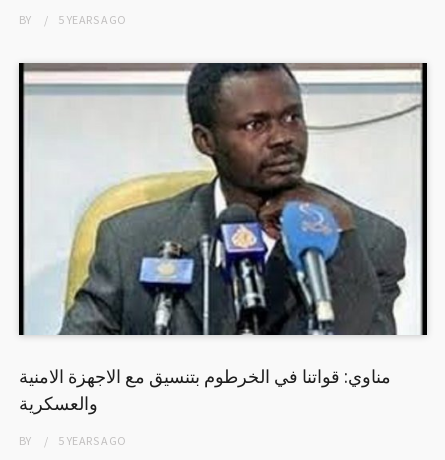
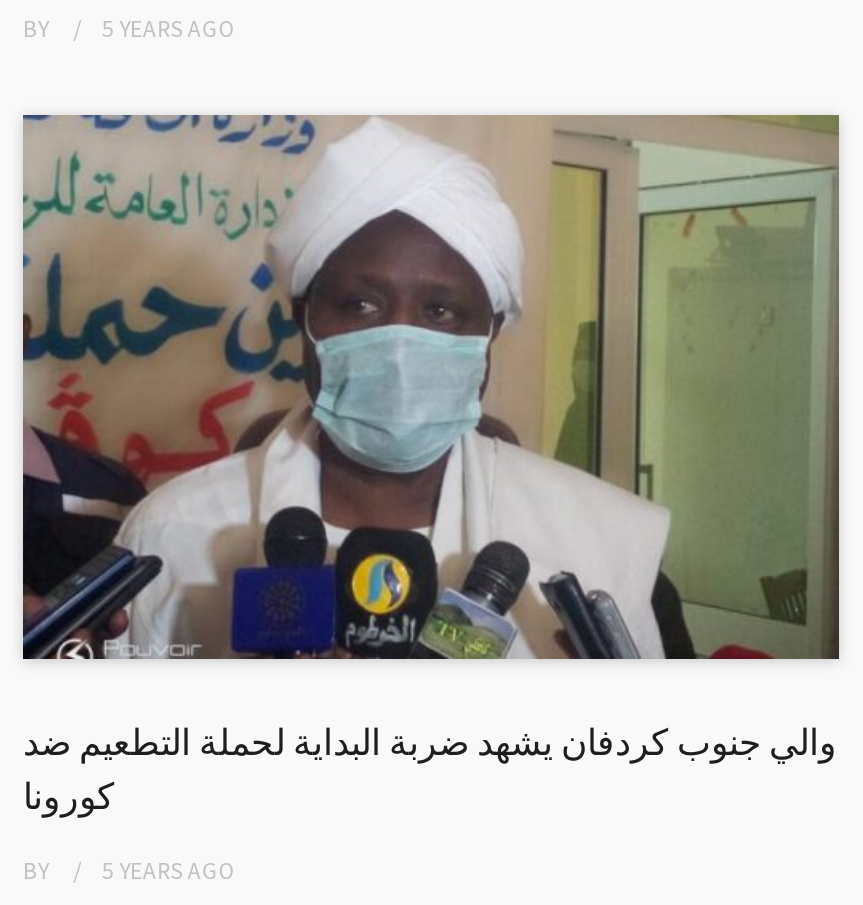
[18,62,428,415] [image] | مناوي: قواتنا في الخرطوم بتنسيق مع الاجهزة الامنية | والعسكرية -> [21,113,841,819] [image] | والي جنوب كردفان يشهد ضربة البداية لحملة التطعيم ضد | كورونا

